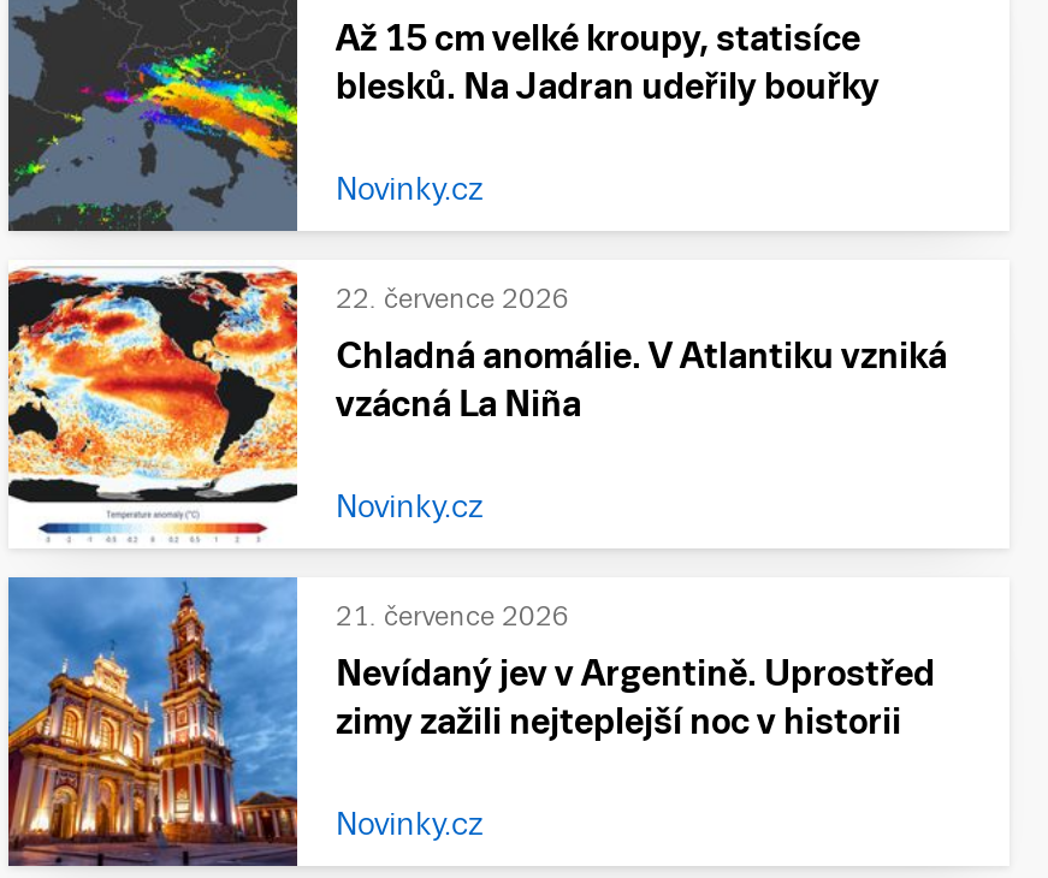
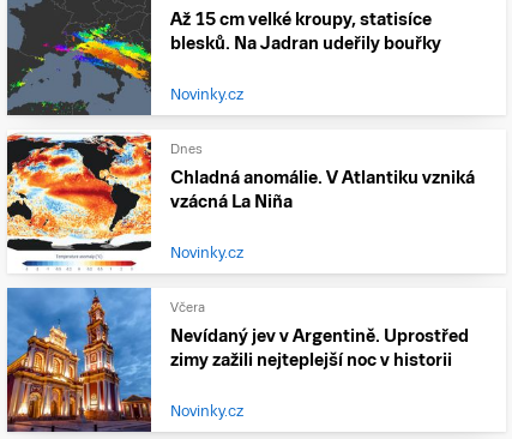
[336,284,569,313] 22. července 2026 -> [170,142,203,156] Dnes
[336,601,569,630] 21. července 2026 -> [170,300,205,314] Včera

